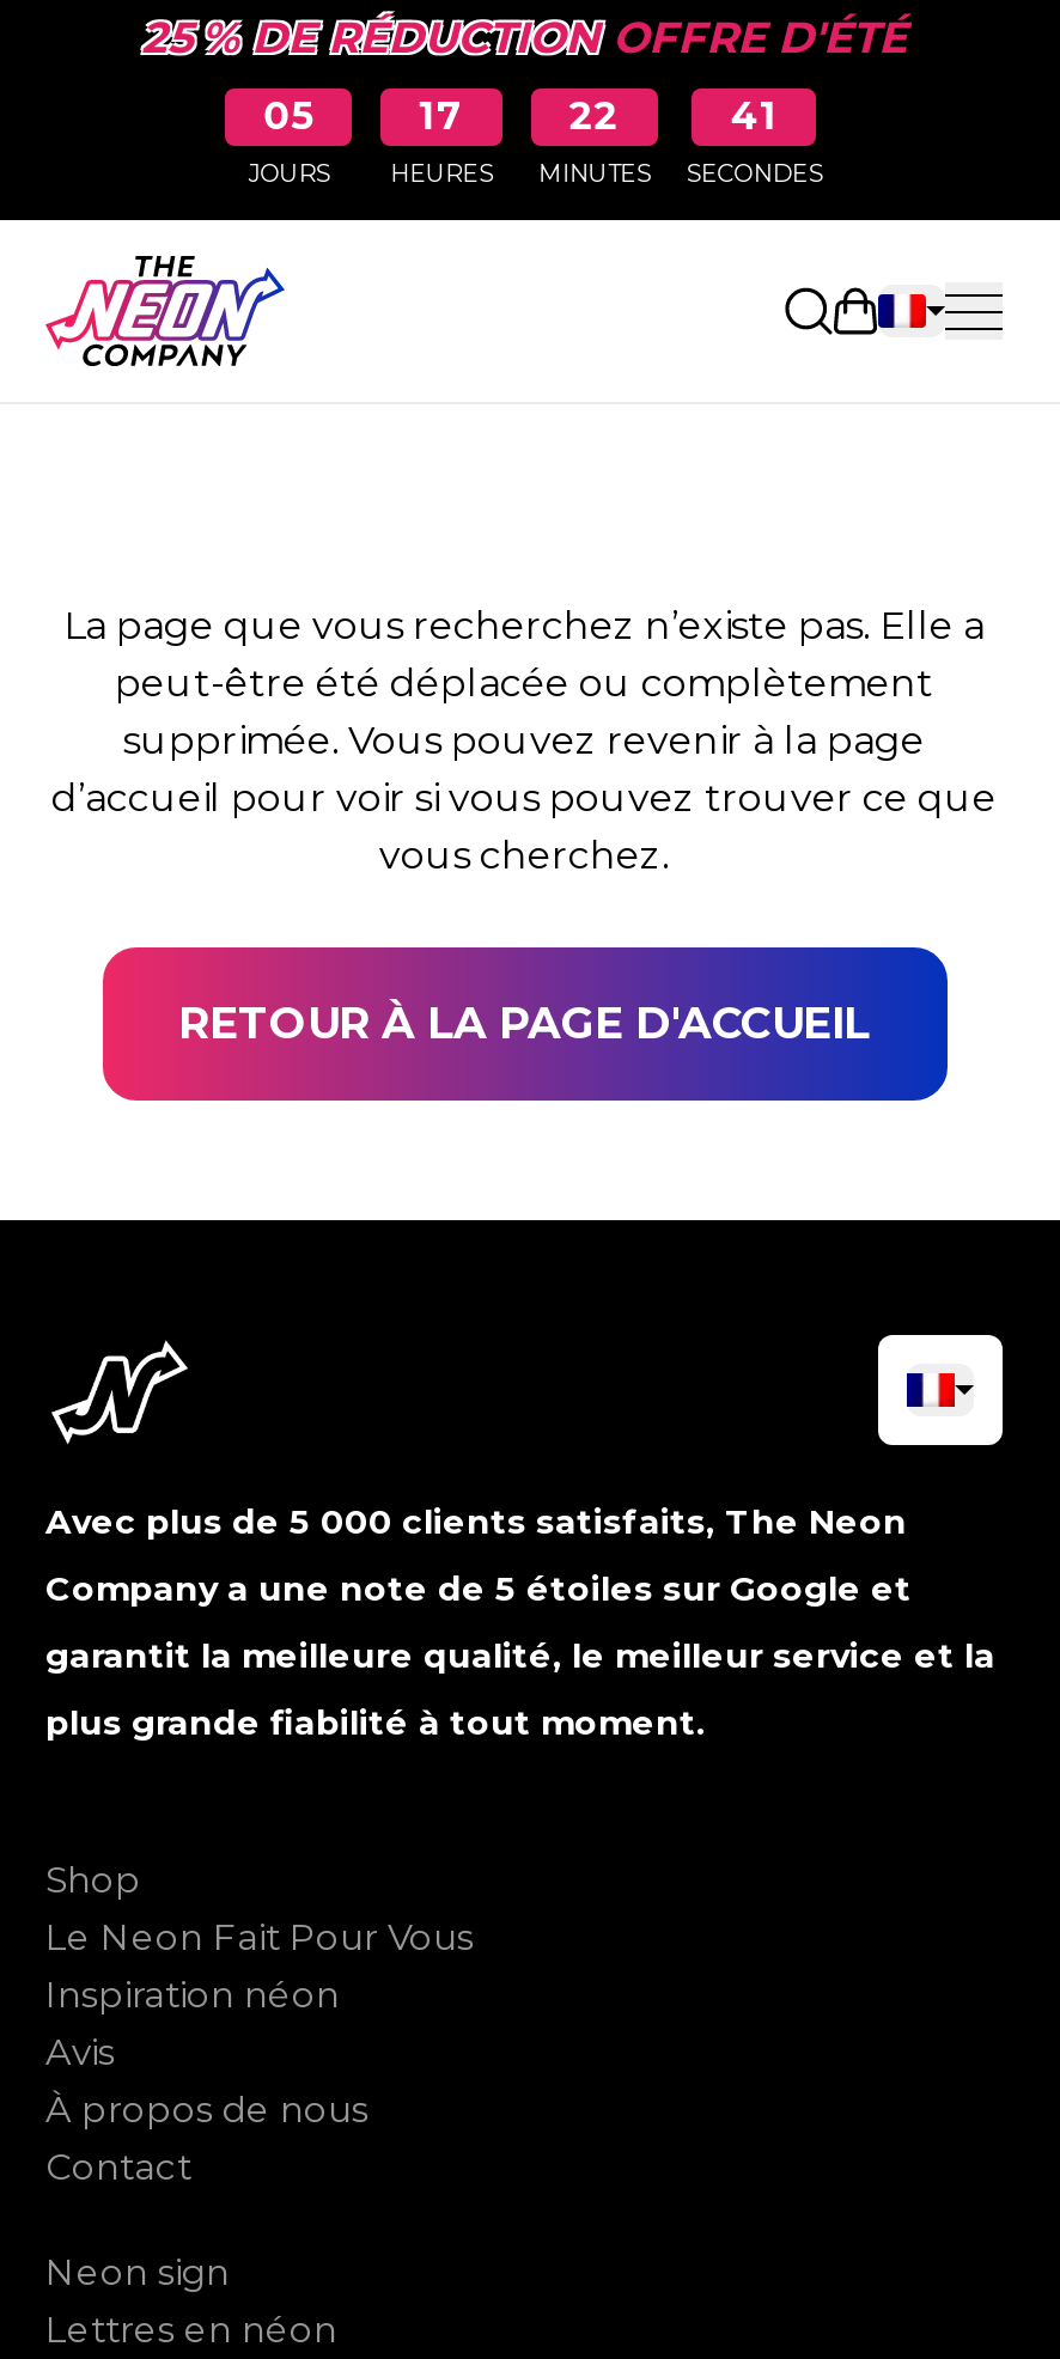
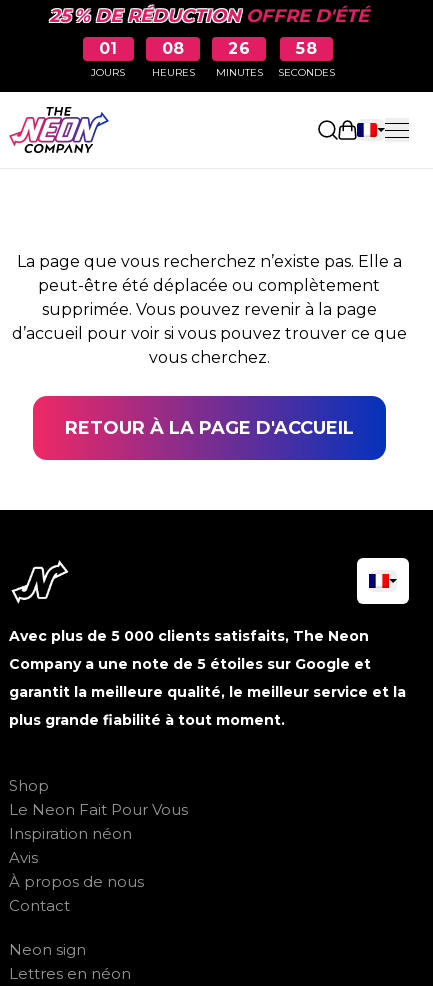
[264,93,314,139] 05 -> [99,39,118,58] 01
[419,93,464,139] 17 -> [162,39,184,58] 08
[569,93,619,139] 22 -> [228,39,250,58] 26
[731,93,778,139] 41 -> [296,39,317,58] 58

